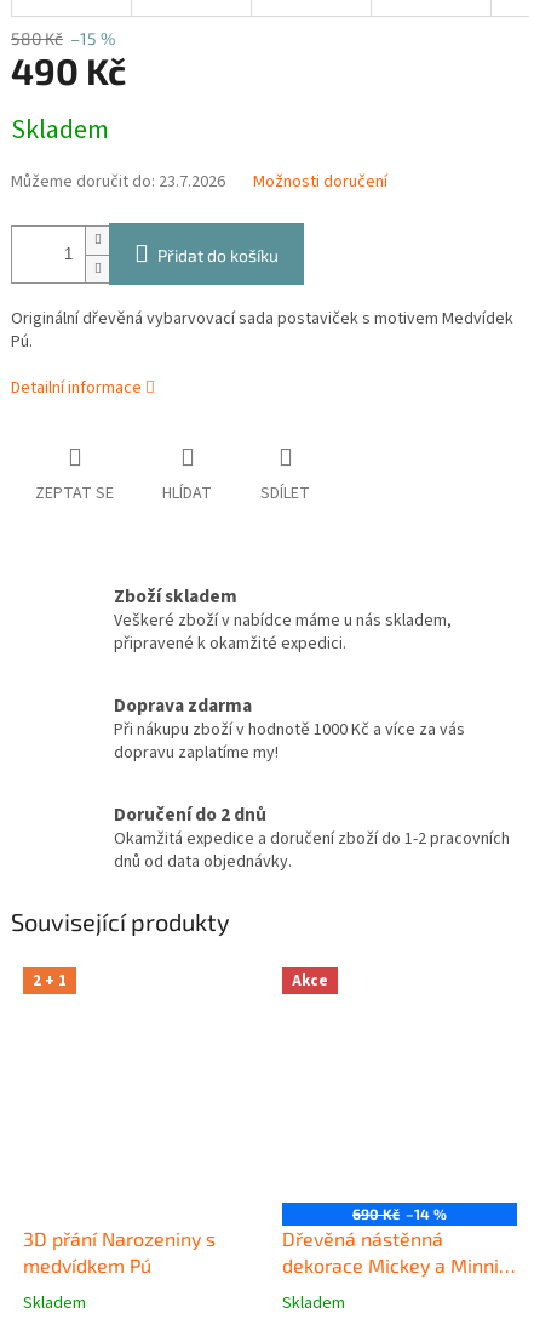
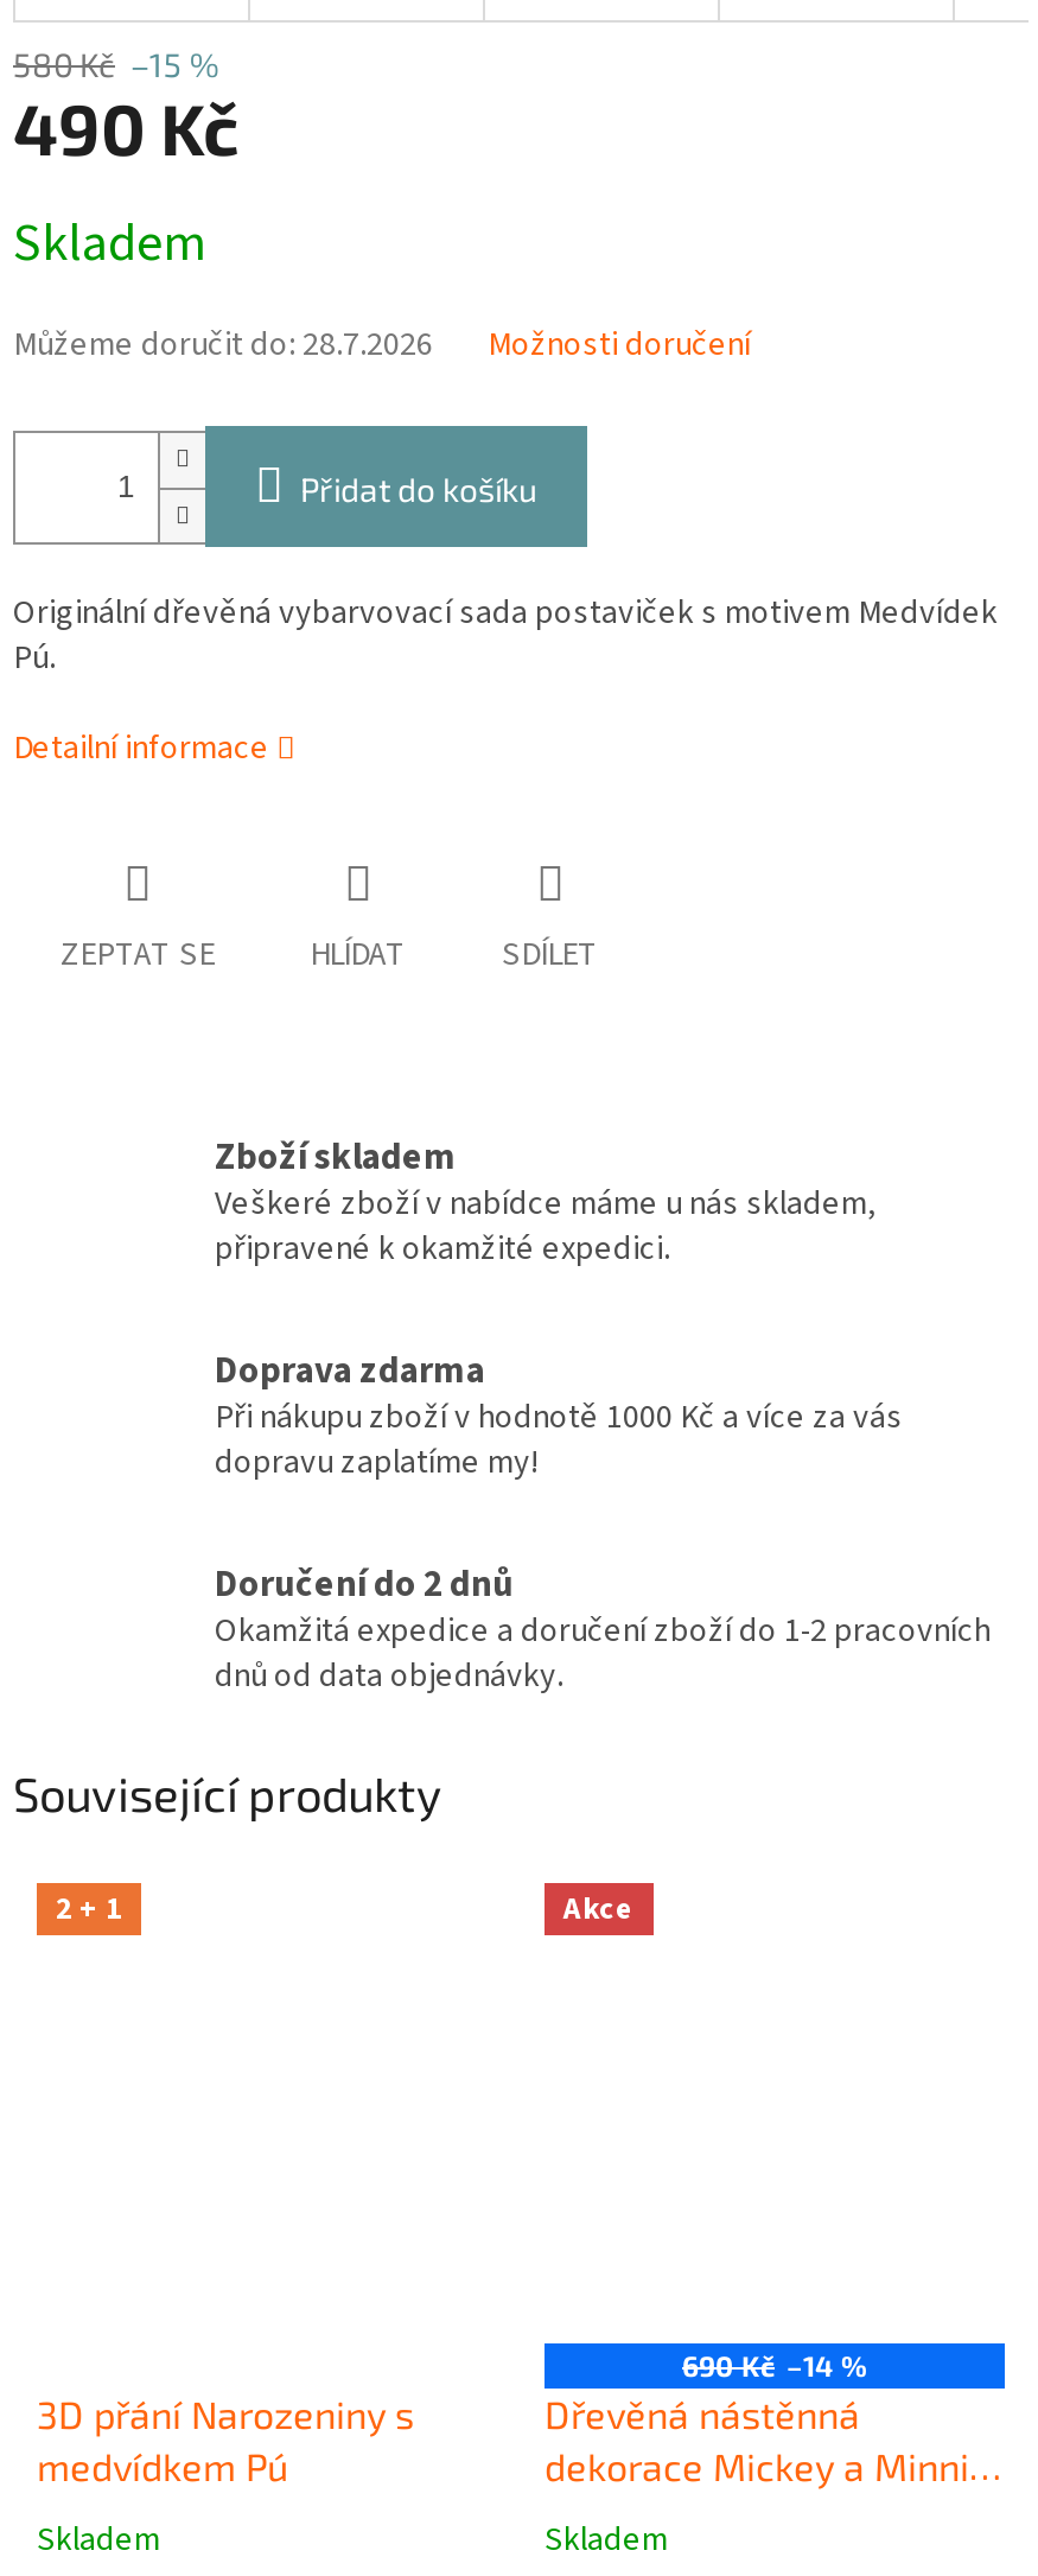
[11,170,225,194] Můžeme doručit do: 23.7.2026 -> [13,323,433,370] Můžeme doručit do: 28.7.2026

